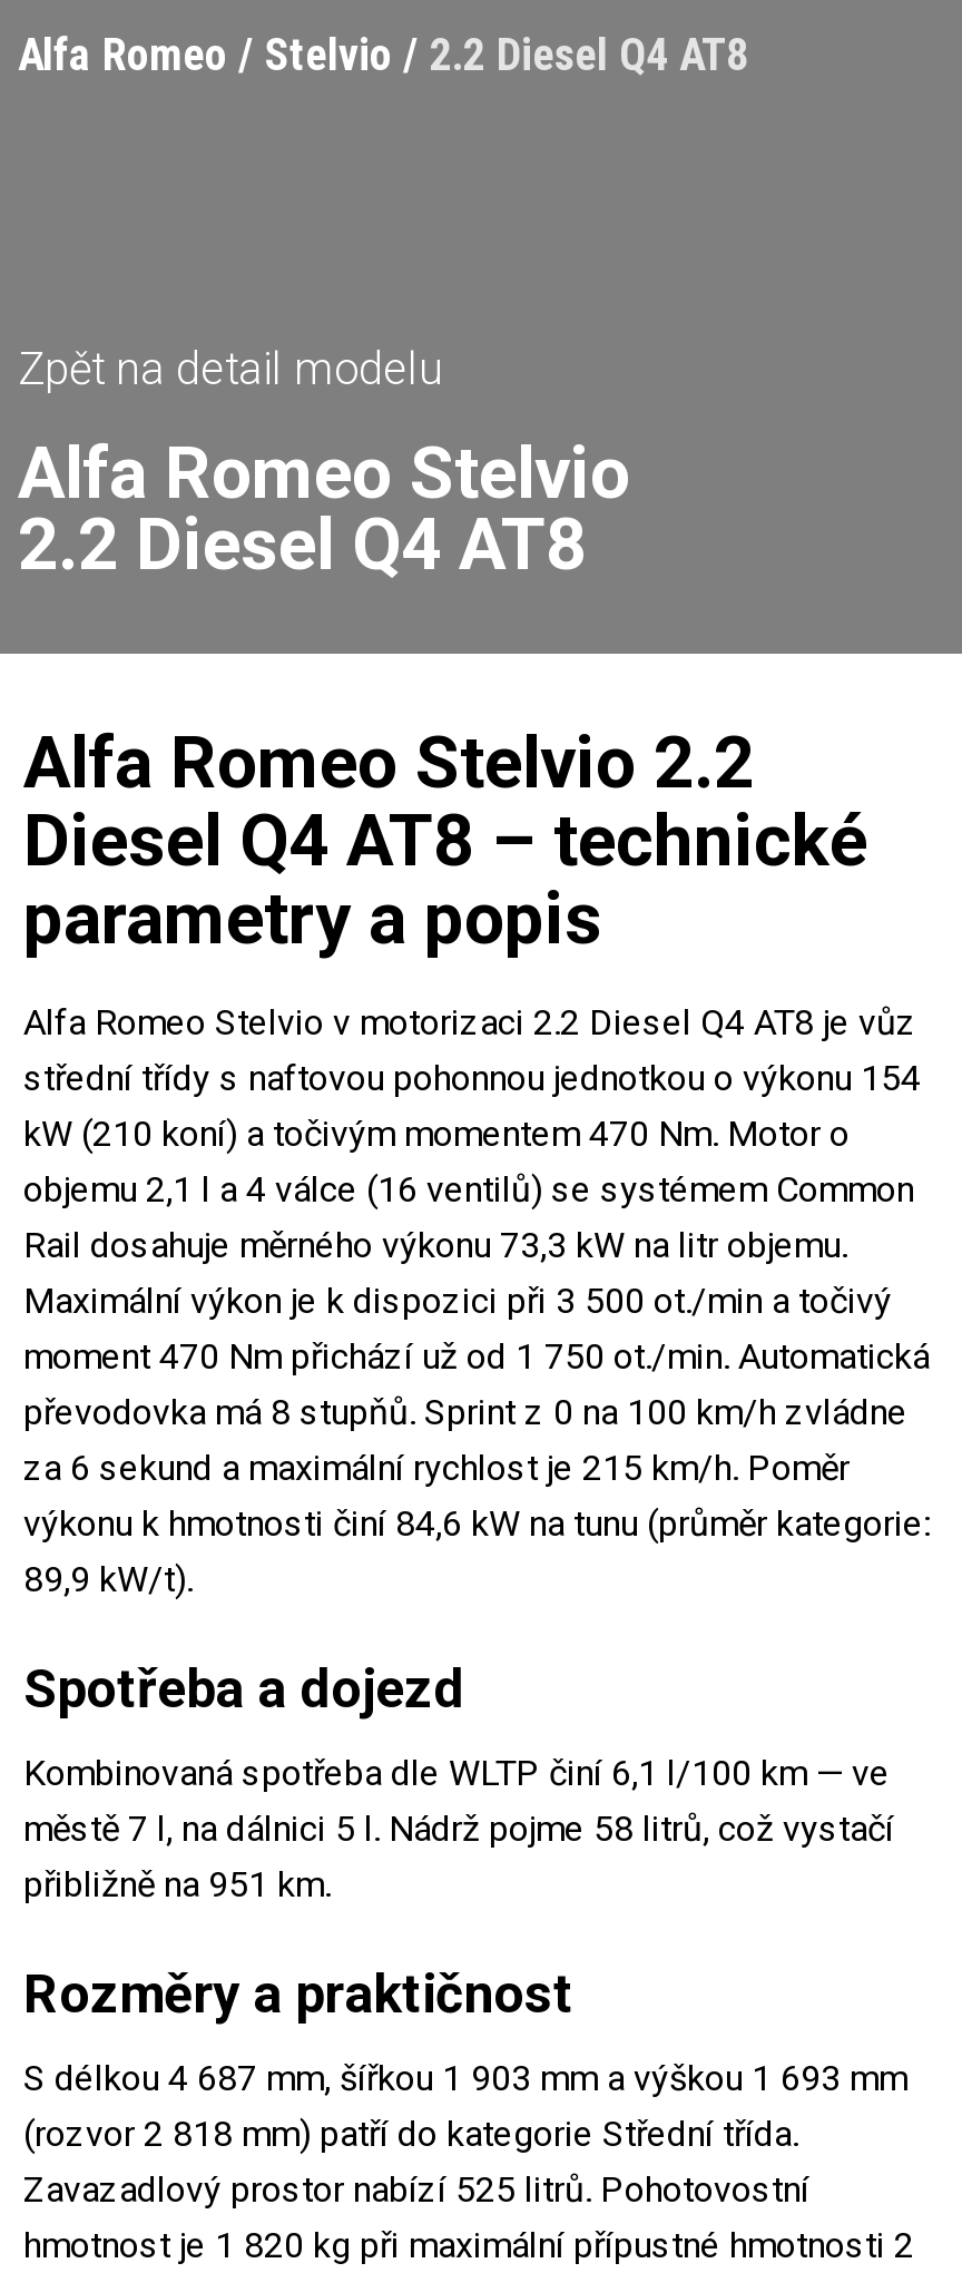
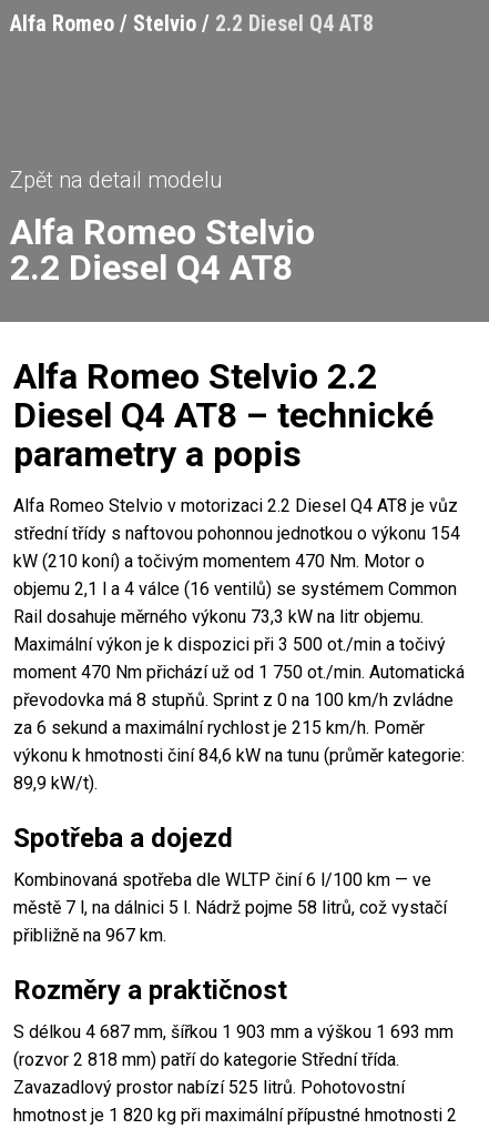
[23,1752,890,1794] Kombinovaná spotřeba dle WLTP činí 6,1 l/100 km — ve -> [13,869,431,890] Kombinovaná spotřeba dle WLTP činí 6 l/100 km — ve
[23,1863,331,1905] přibližně na 951 km. -> [13,925,166,946] přibližně na 967 km.

